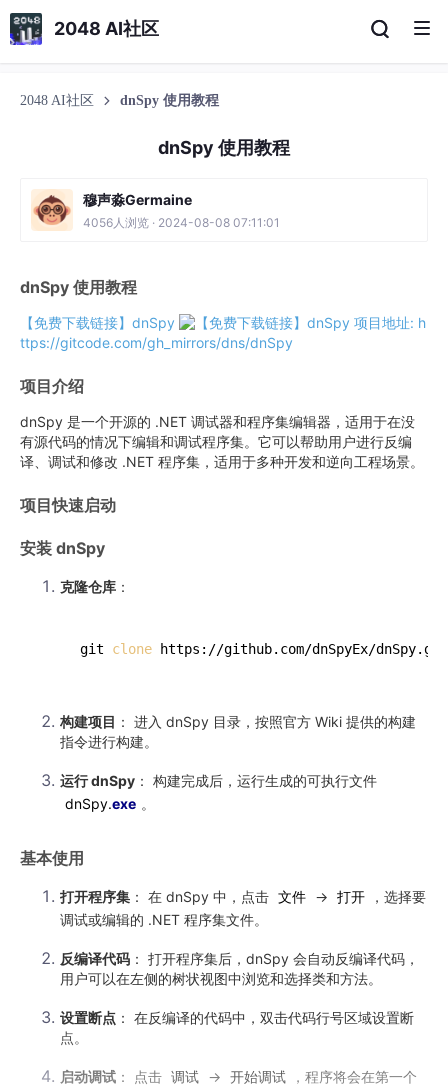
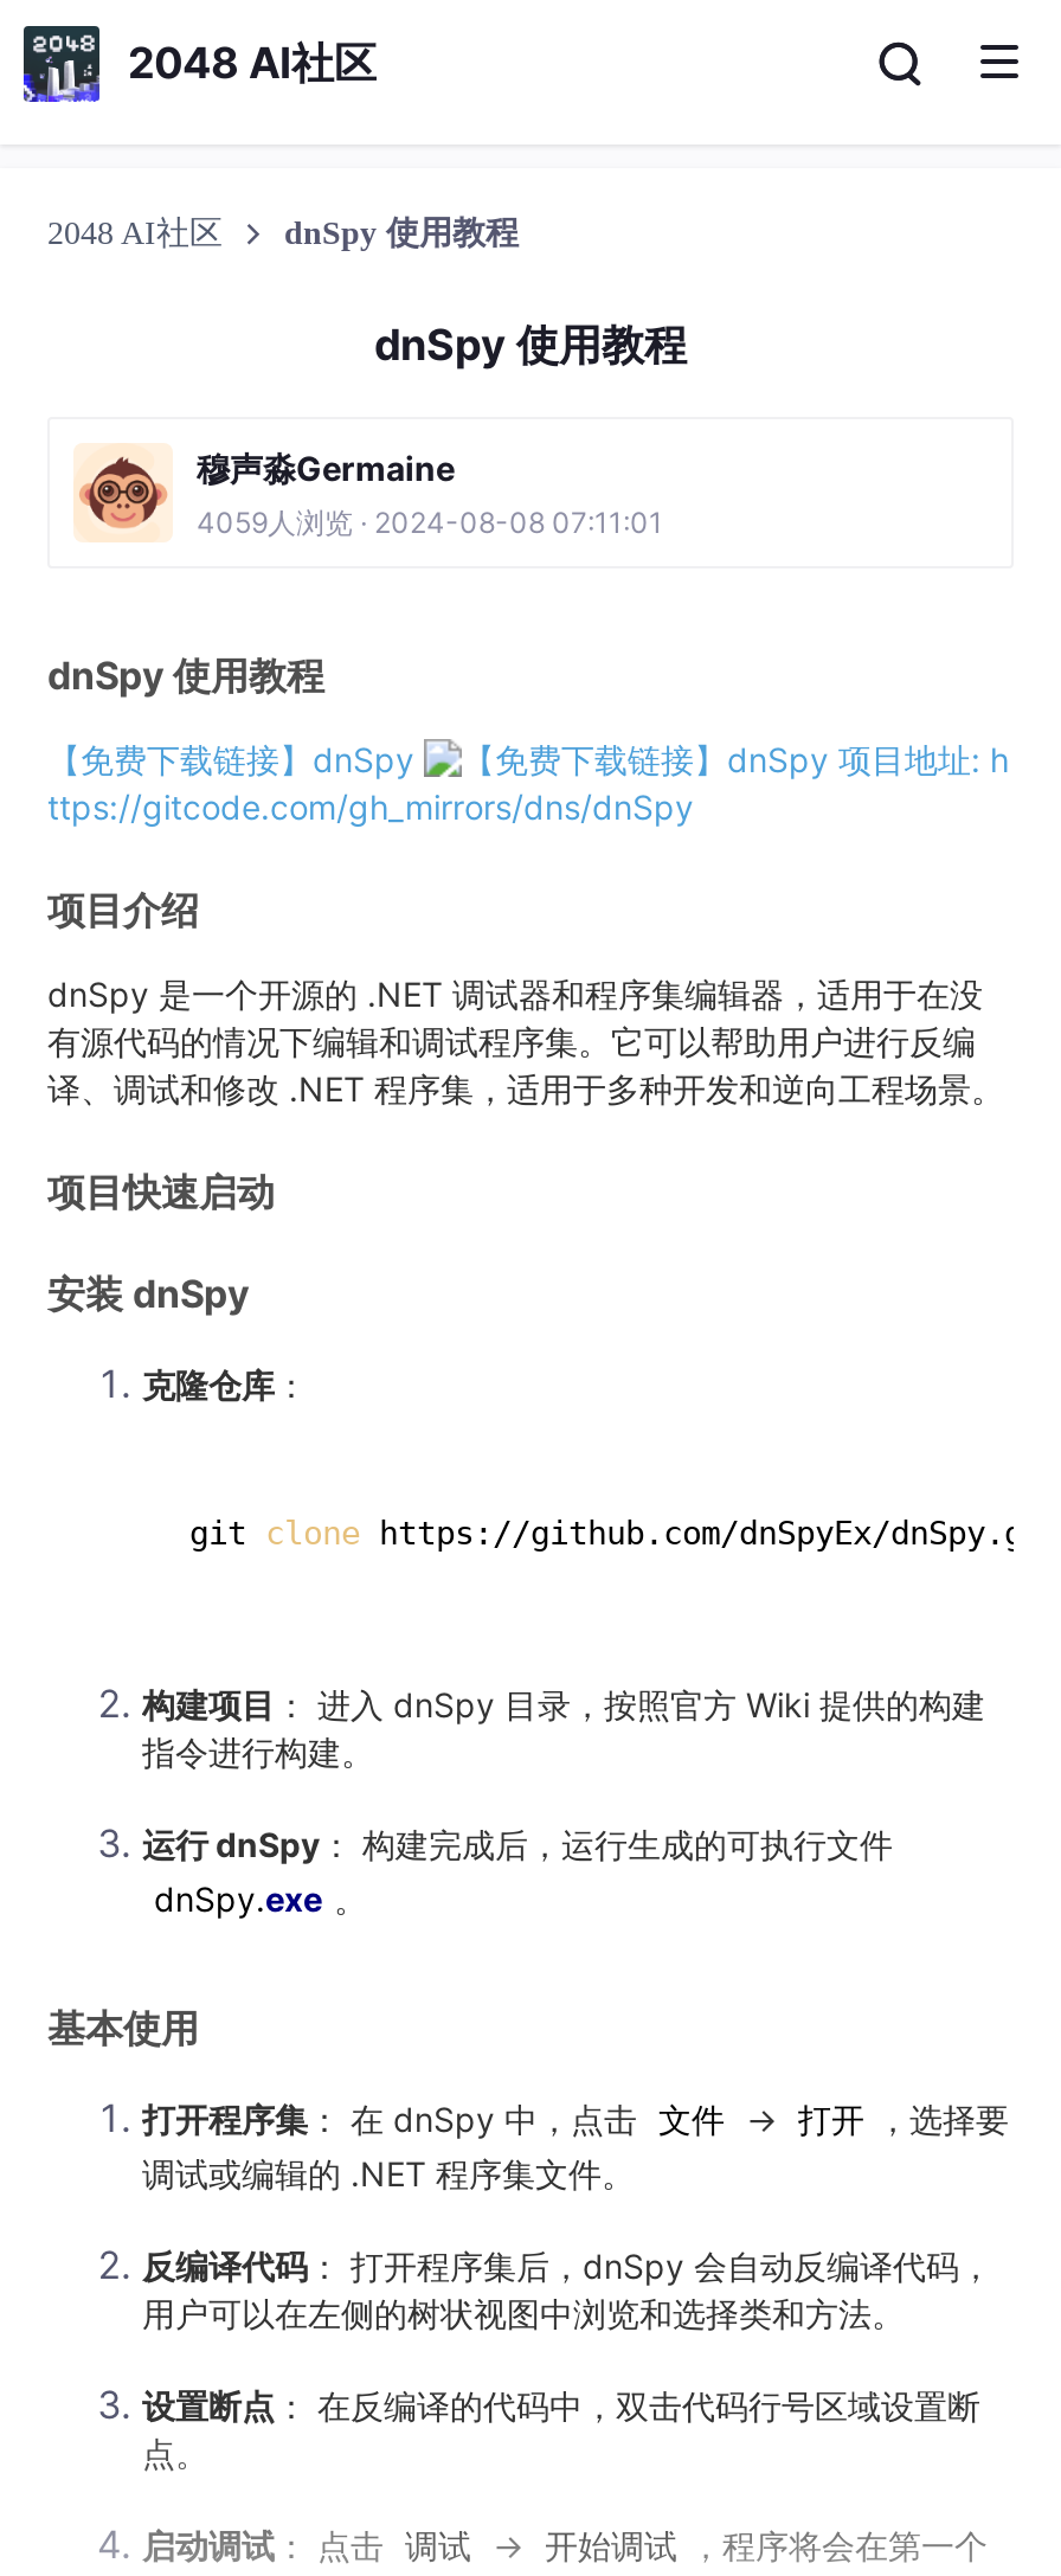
[83,215,280,230] 4056人浏览 · 2024-08-08 07:11:01 -> [197,505,663,540] 4059人浏览 · 2024-08-08 07:11:01

